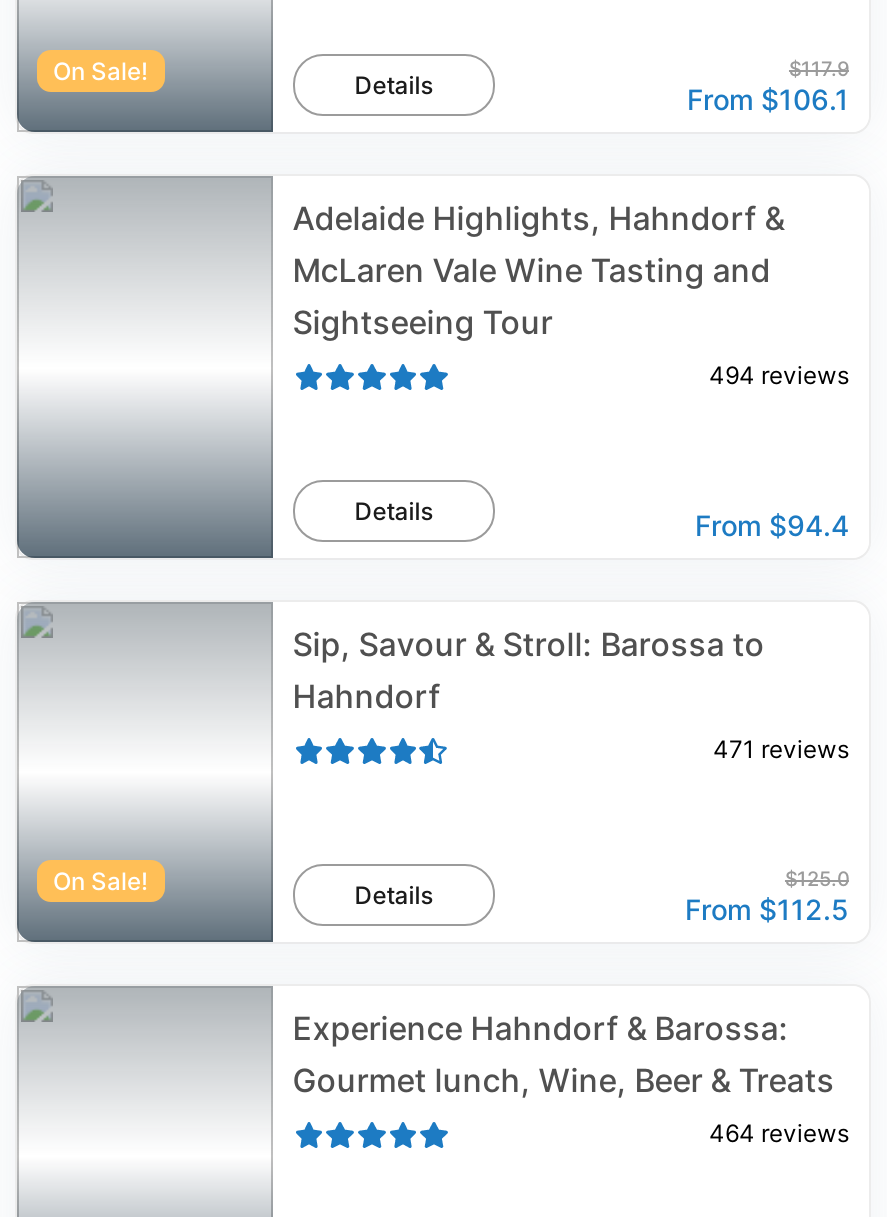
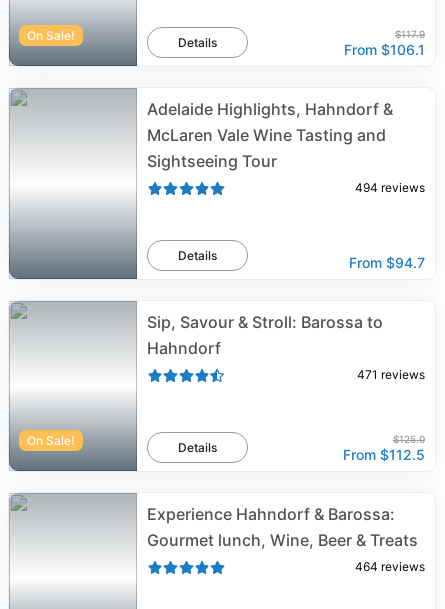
[695,508,849,542] From $94.4 -> [349,254,425,271] From $94.7

